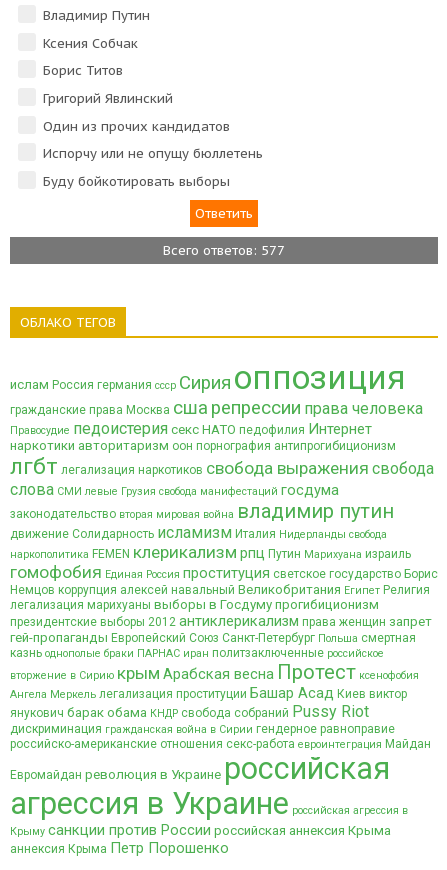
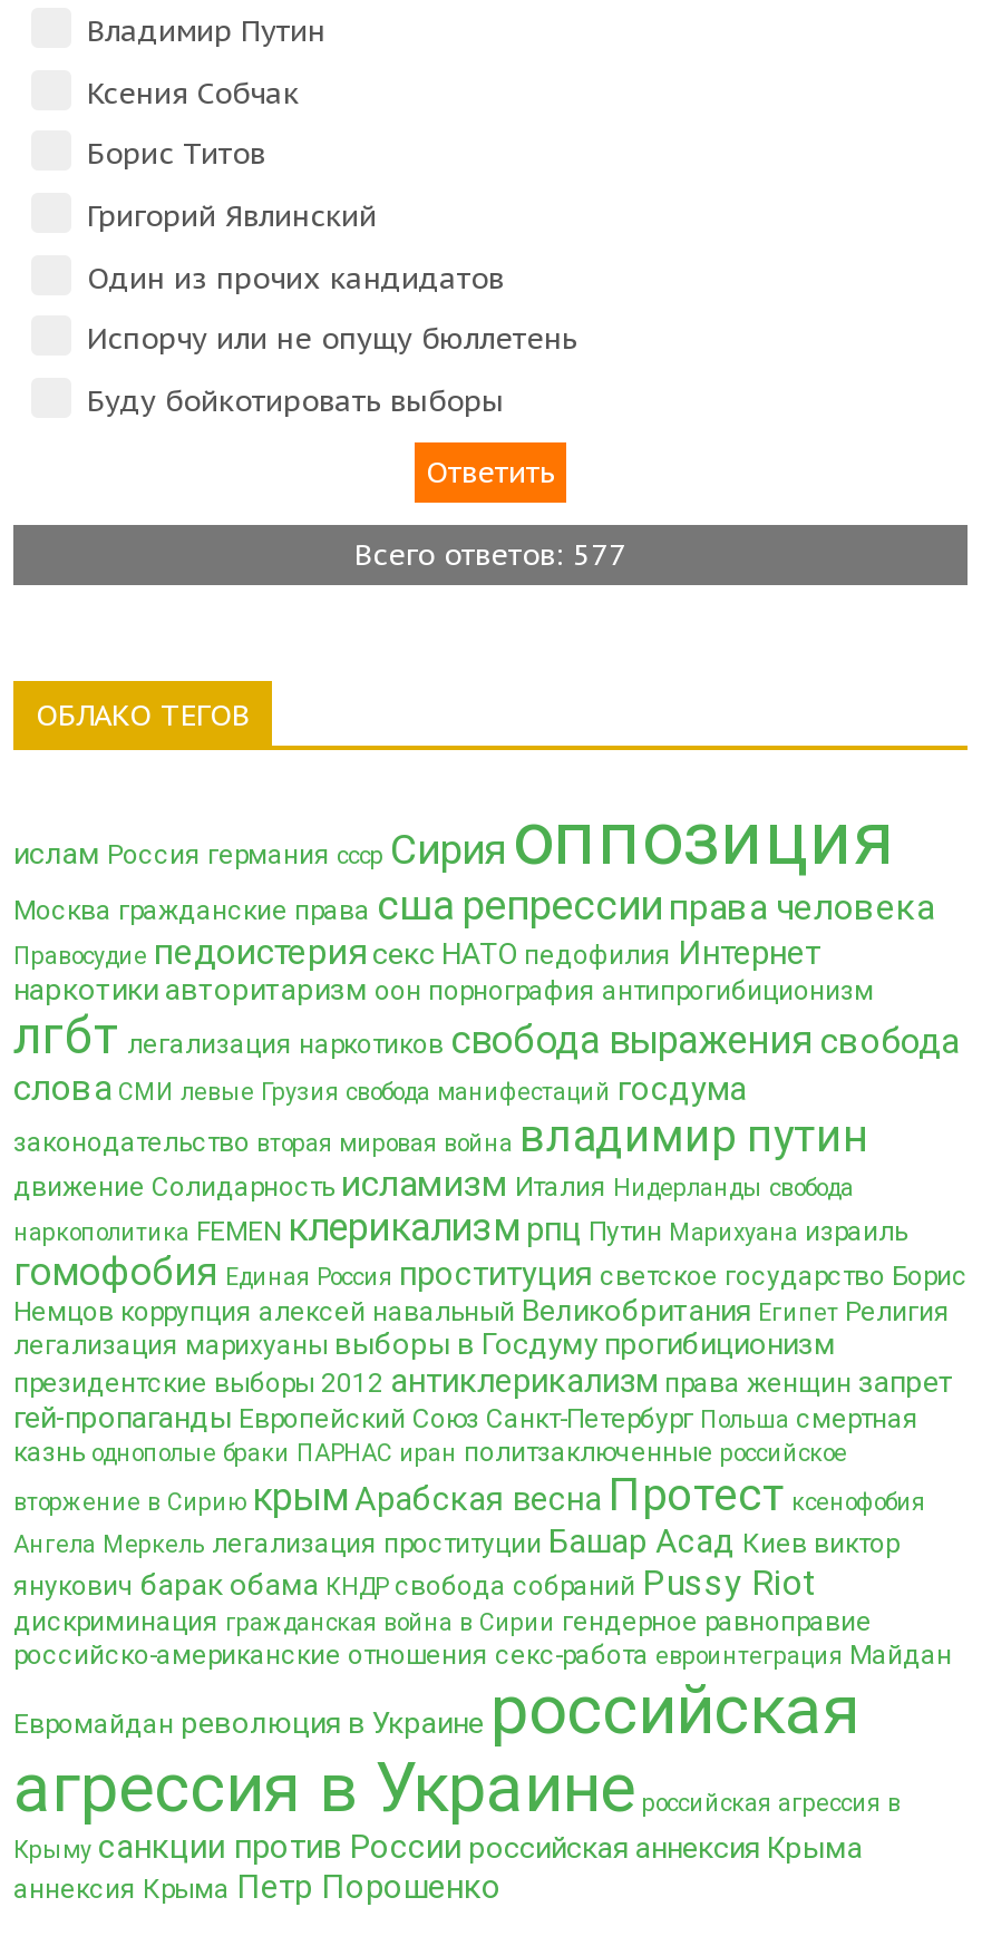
[10,397,423,419] гражданские права Москва сша репрессии права человека -> [13,881,934,930] Москва гражданские права сша репрессии права человека

